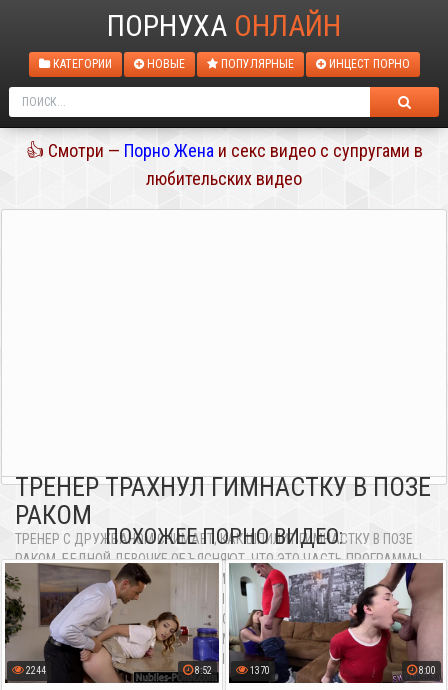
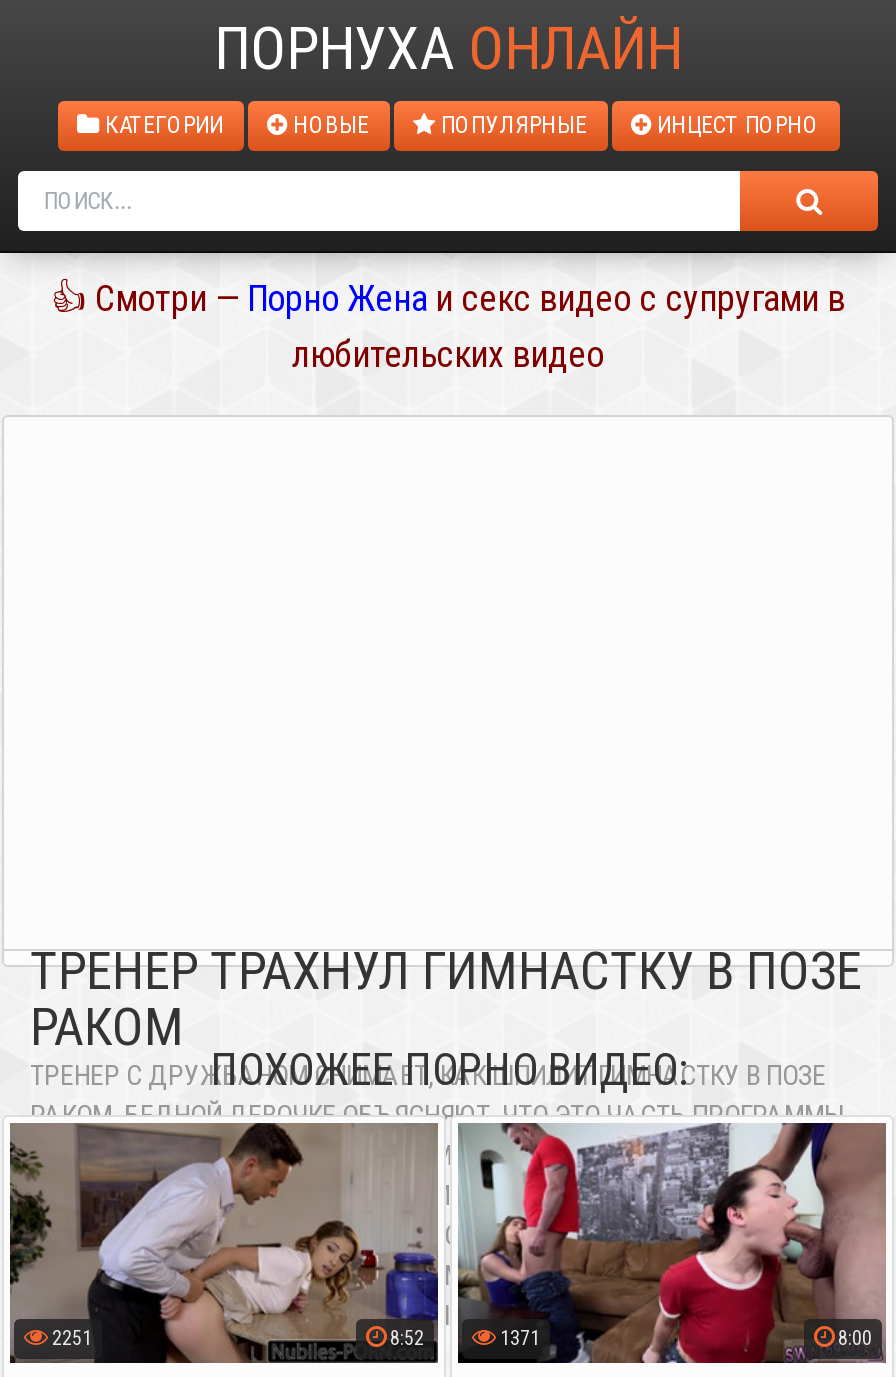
[24,665,46,676] 2244 -> [48,1327,92,1349] 2251
[248,665,270,676] 1370 -> [496,1327,540,1349] 1371

